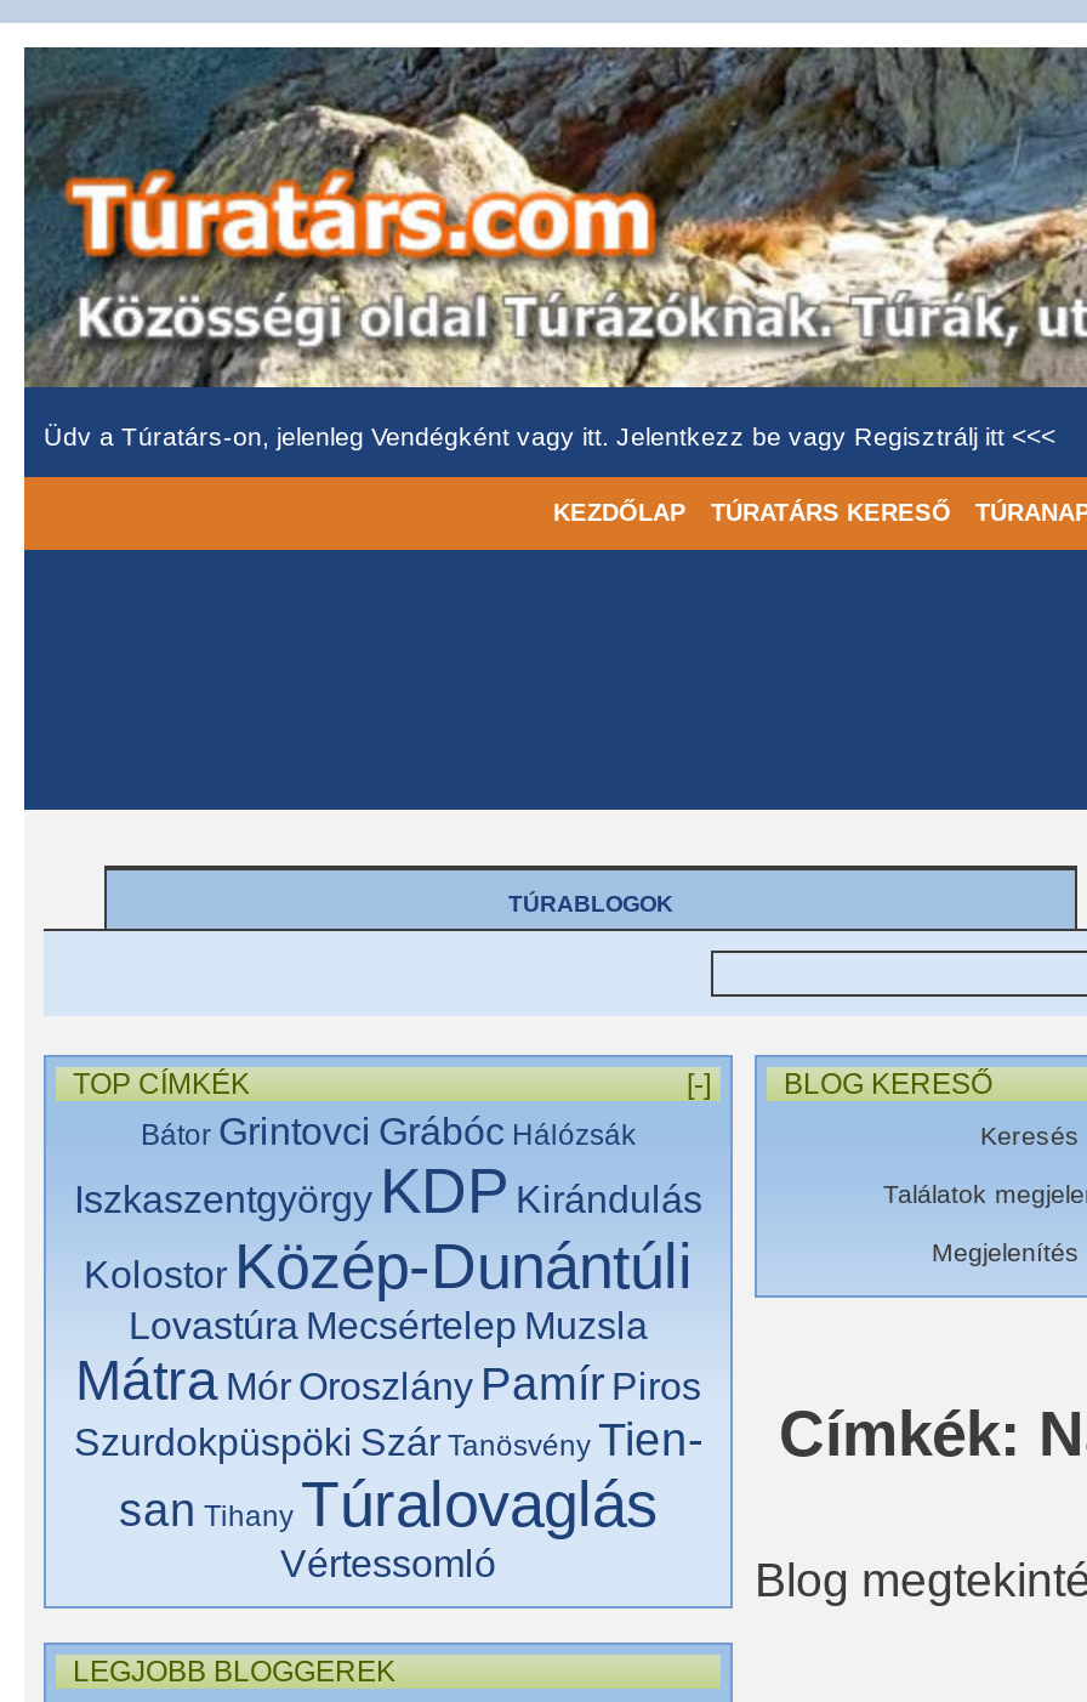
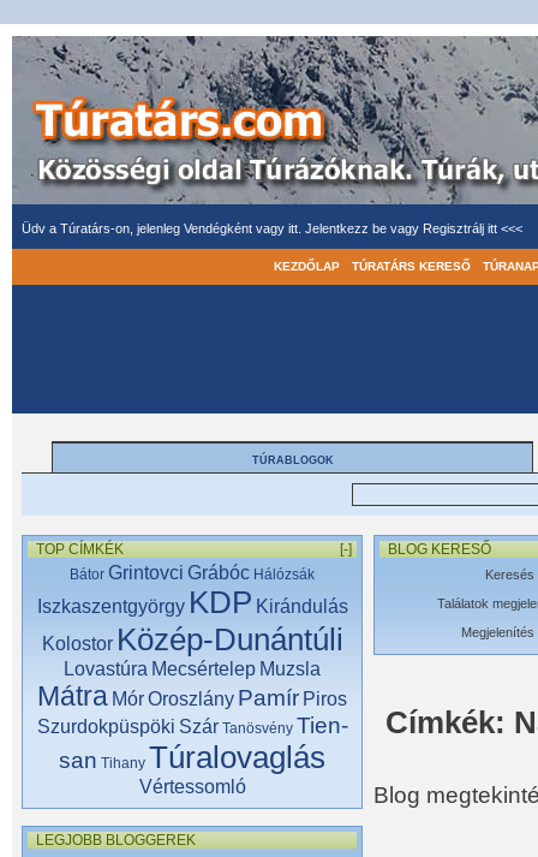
[24,47,1080,390] [image] -> [12,36,534,206] [image]

